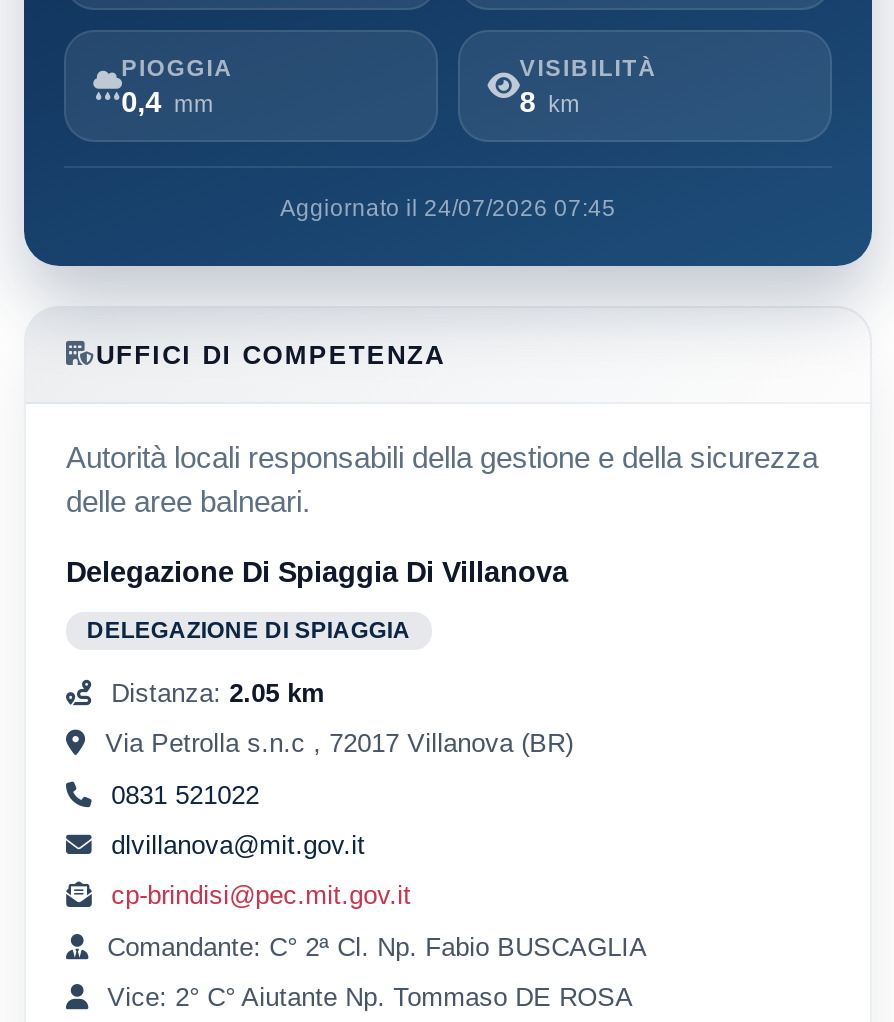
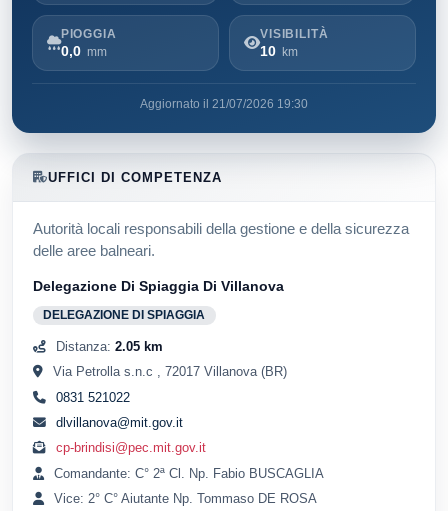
[121,87,214,119] 0,4 mm -> [61,43,107,59] 0,0 mm
[520,87,580,119] 8 km -> [260,43,298,59] 10 km
[280,195,616,219] Aggiornato il 24/07/2026 07:45 -> [140,98,308,110] Aggiornato il 21/07/2026 19:30

